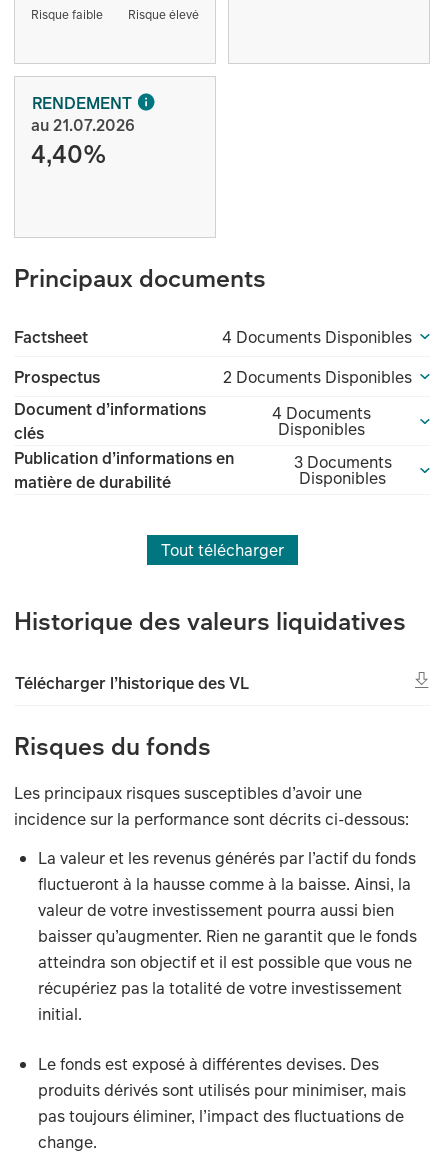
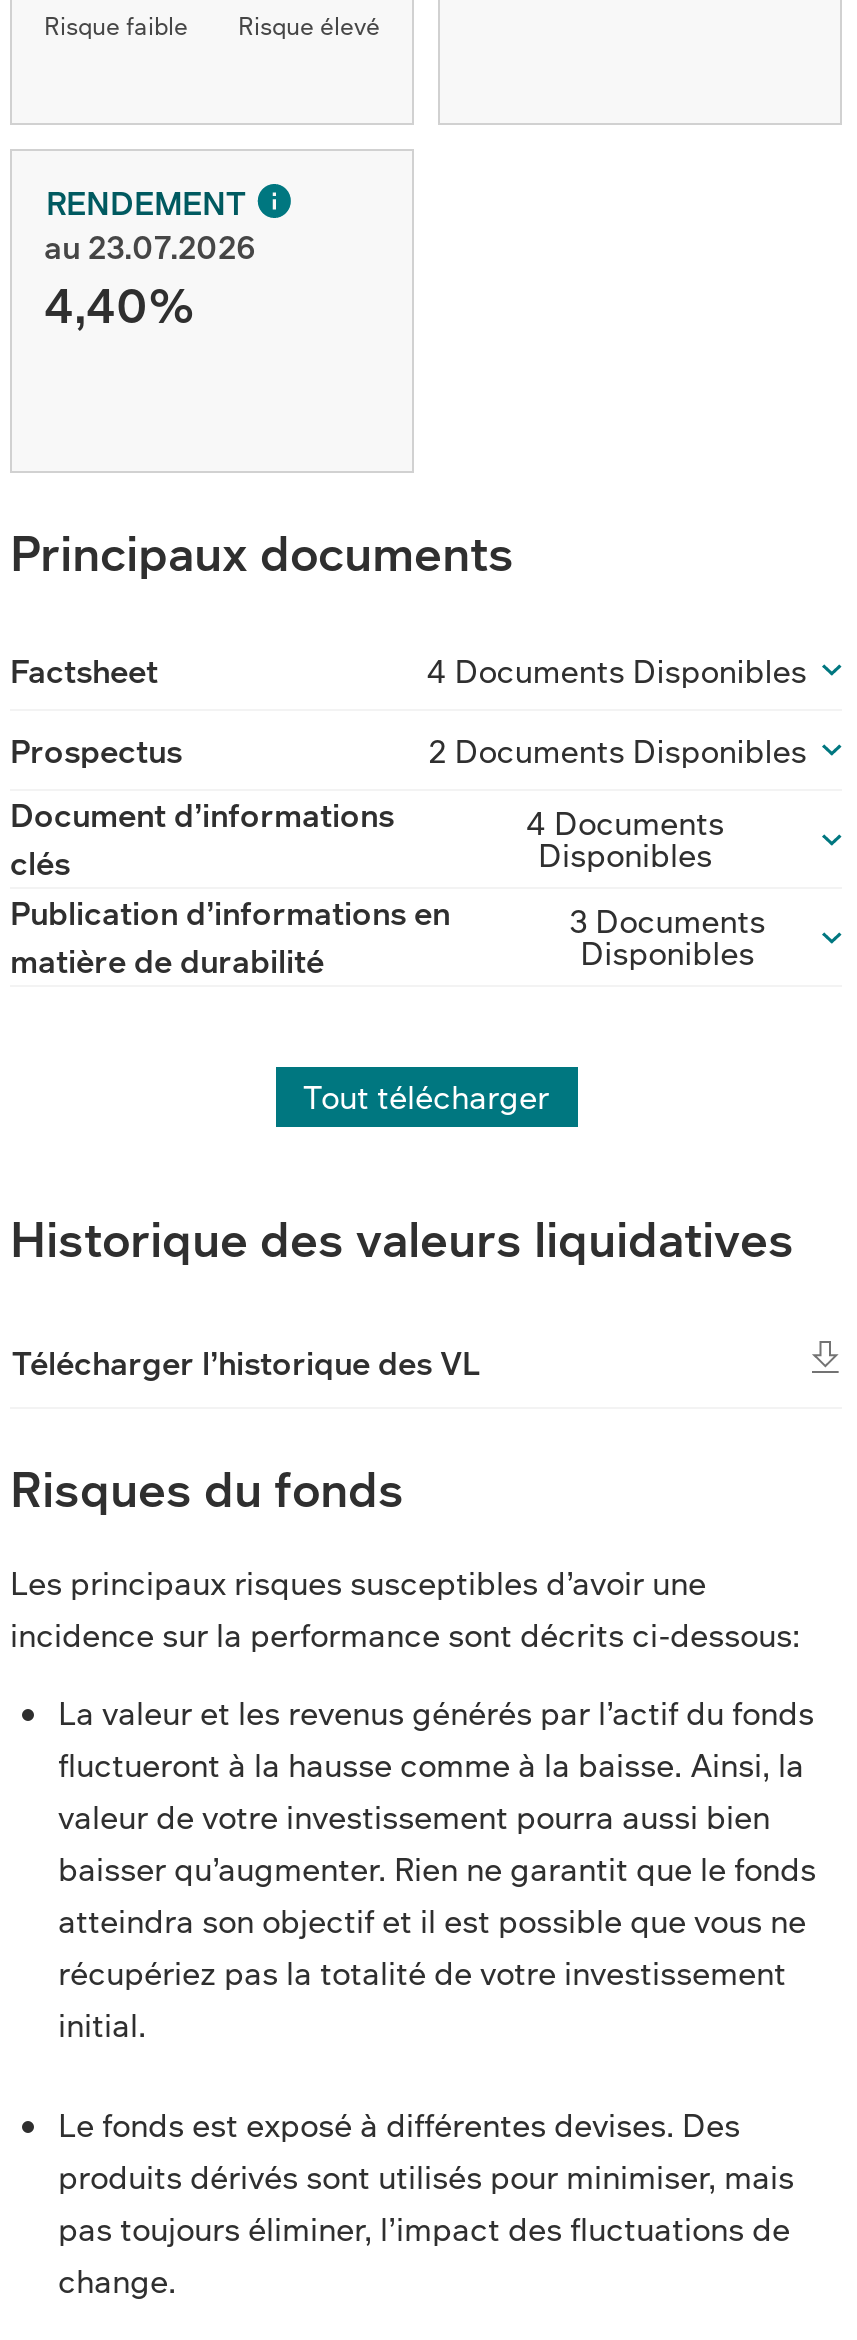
[31,114,135,136] au 21.07.2026 -> [44,225,256,269] au 23.07.2026

